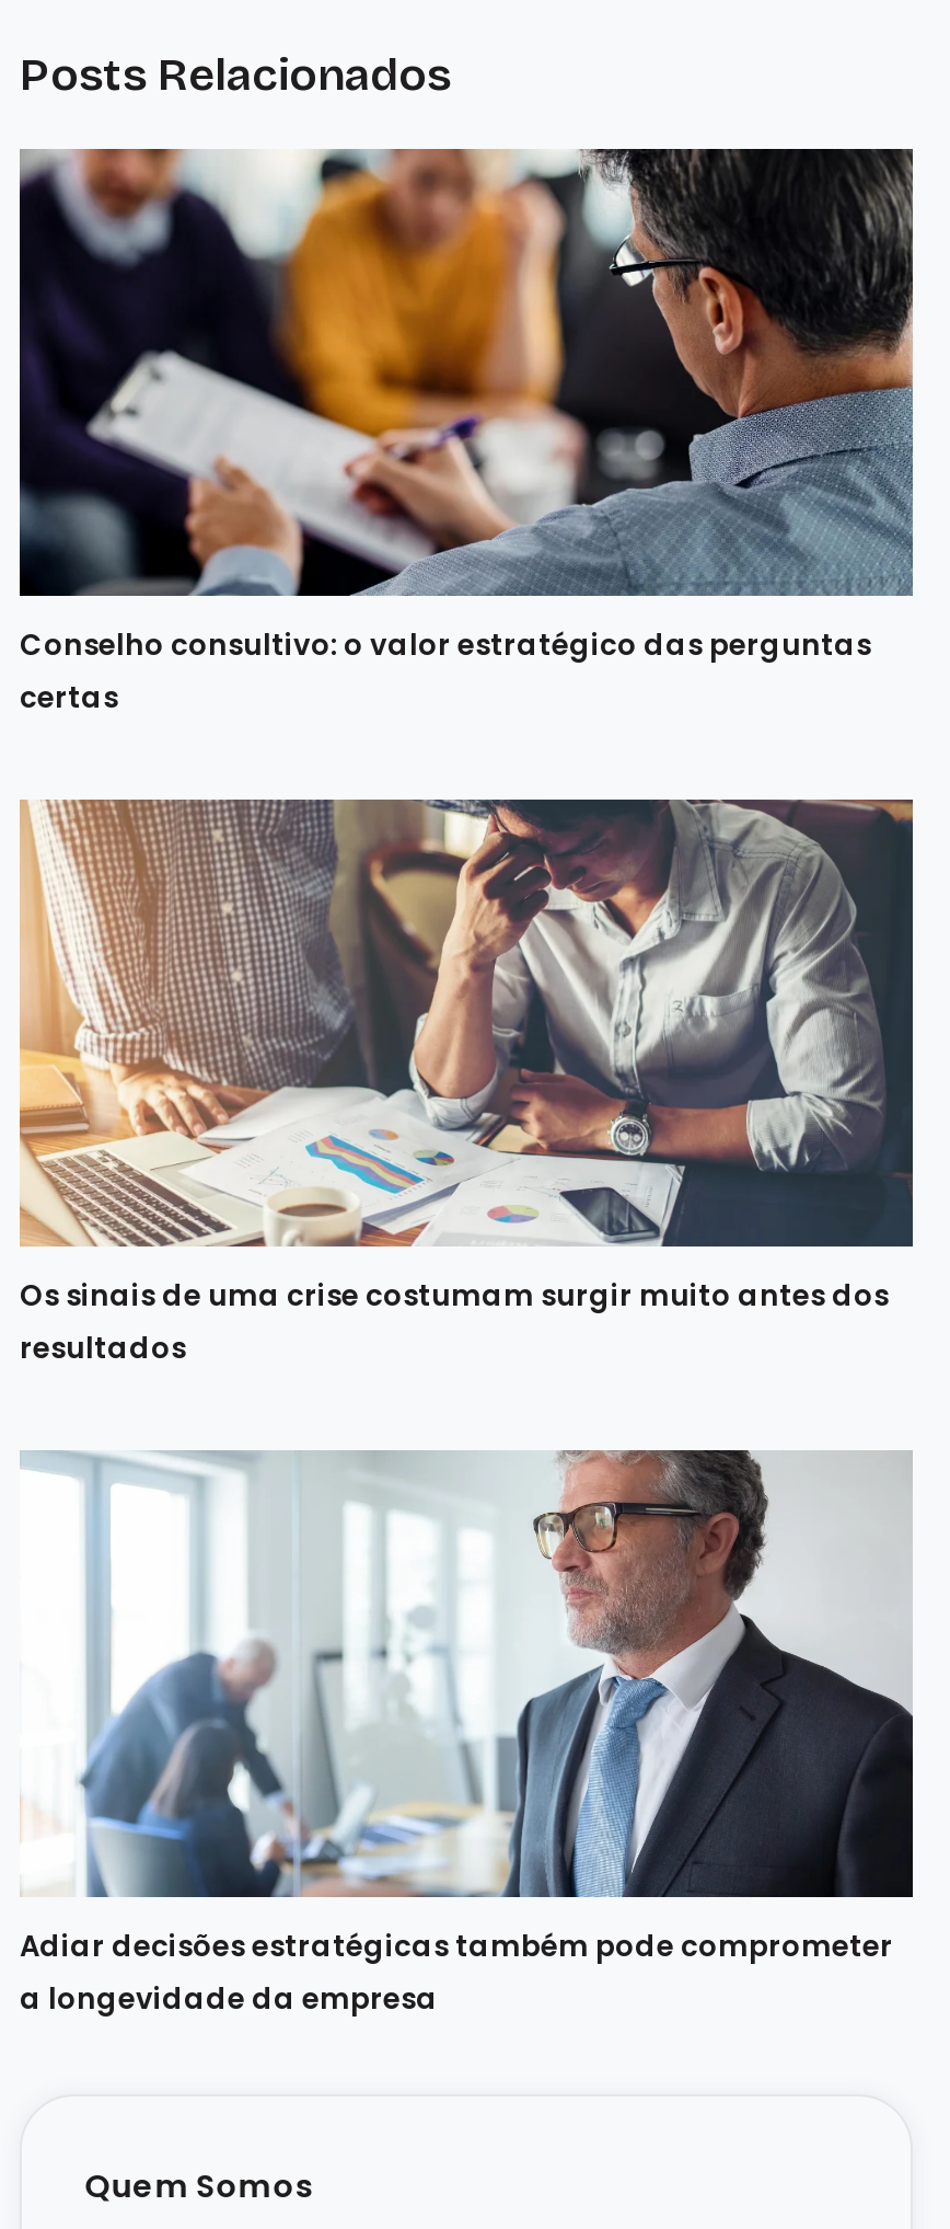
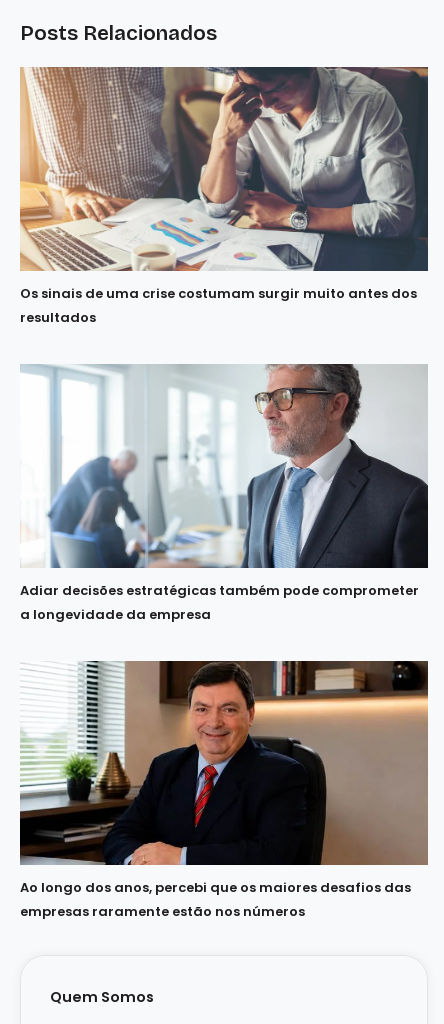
[18,147,915,719] [image] | Conselho consultivo: o valor estratégico das perguntas | certas -> none
moved [15,795,911,2021] -> [18,65,427,624]: [image] | Os sinais de uma crise costumam surgir muito antes dos | resultados | Adiar decisões estratégicas também pode comprometer | a longevidade da empresa
none -> [19,660,429,921] [image] | Ao longo dos anos, percebi que os maiores desafios das | empresas raramente estão nos números

